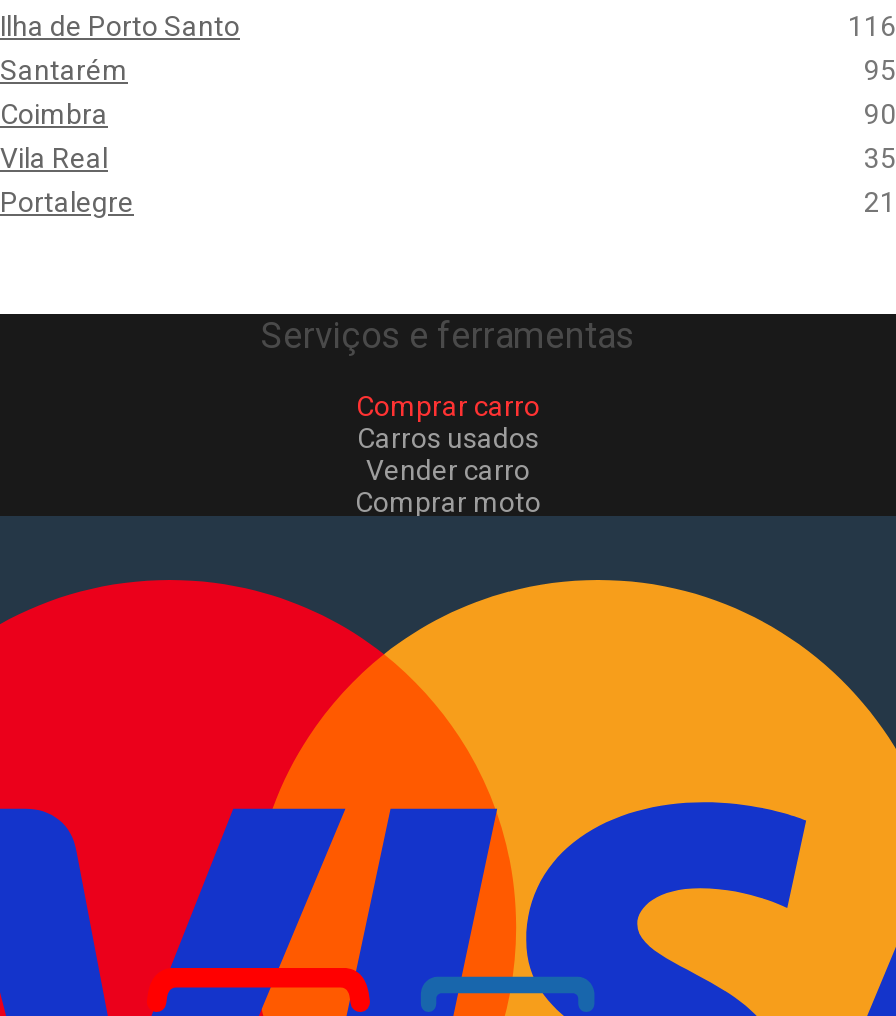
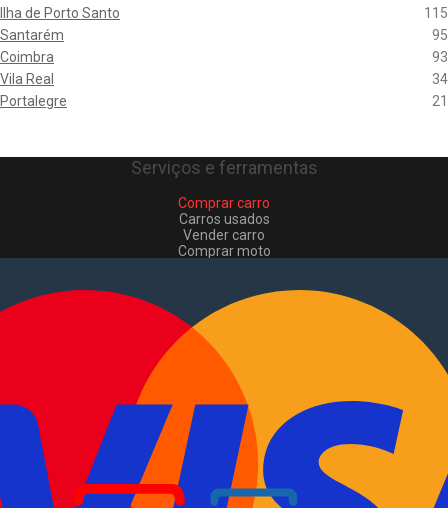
[848,10,896,42] 116 -> [424,5,448,21] 115
[864,98,896,130] 90 -> [432,49,448,65] 93
[864,142,896,174] 35 -> [432,71,448,87] 34

